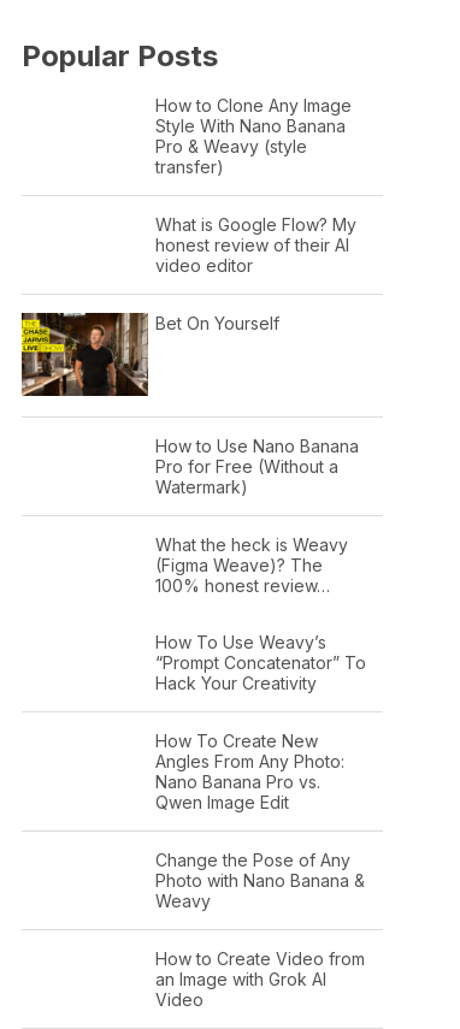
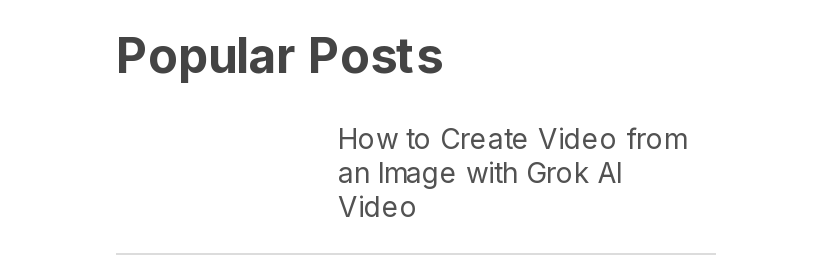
[20,96,356,397] [image] | How to Clone Any Image | Style With Nano Banana | Pro & Weavy (style | transfer) | What is Google Flow? My | honest review of their AI | video editor | Bet On Yourself -> none
[155,435,366,911] How to Use Nano Banana | Pro for Free (Without a | Watermark) | What the heck is Weavy | (Figma Weave)? The | 100% honest review… | How To Use Weavy’s | “Prompt Concatenator” To | Hack Your Creativity | How To Create New | Angles From Any Photo: | Nano Banana Pro vs. | Qwen Image Edit | Change the Pose of Any | Photo with Nano Banana & | Weavy -> none

